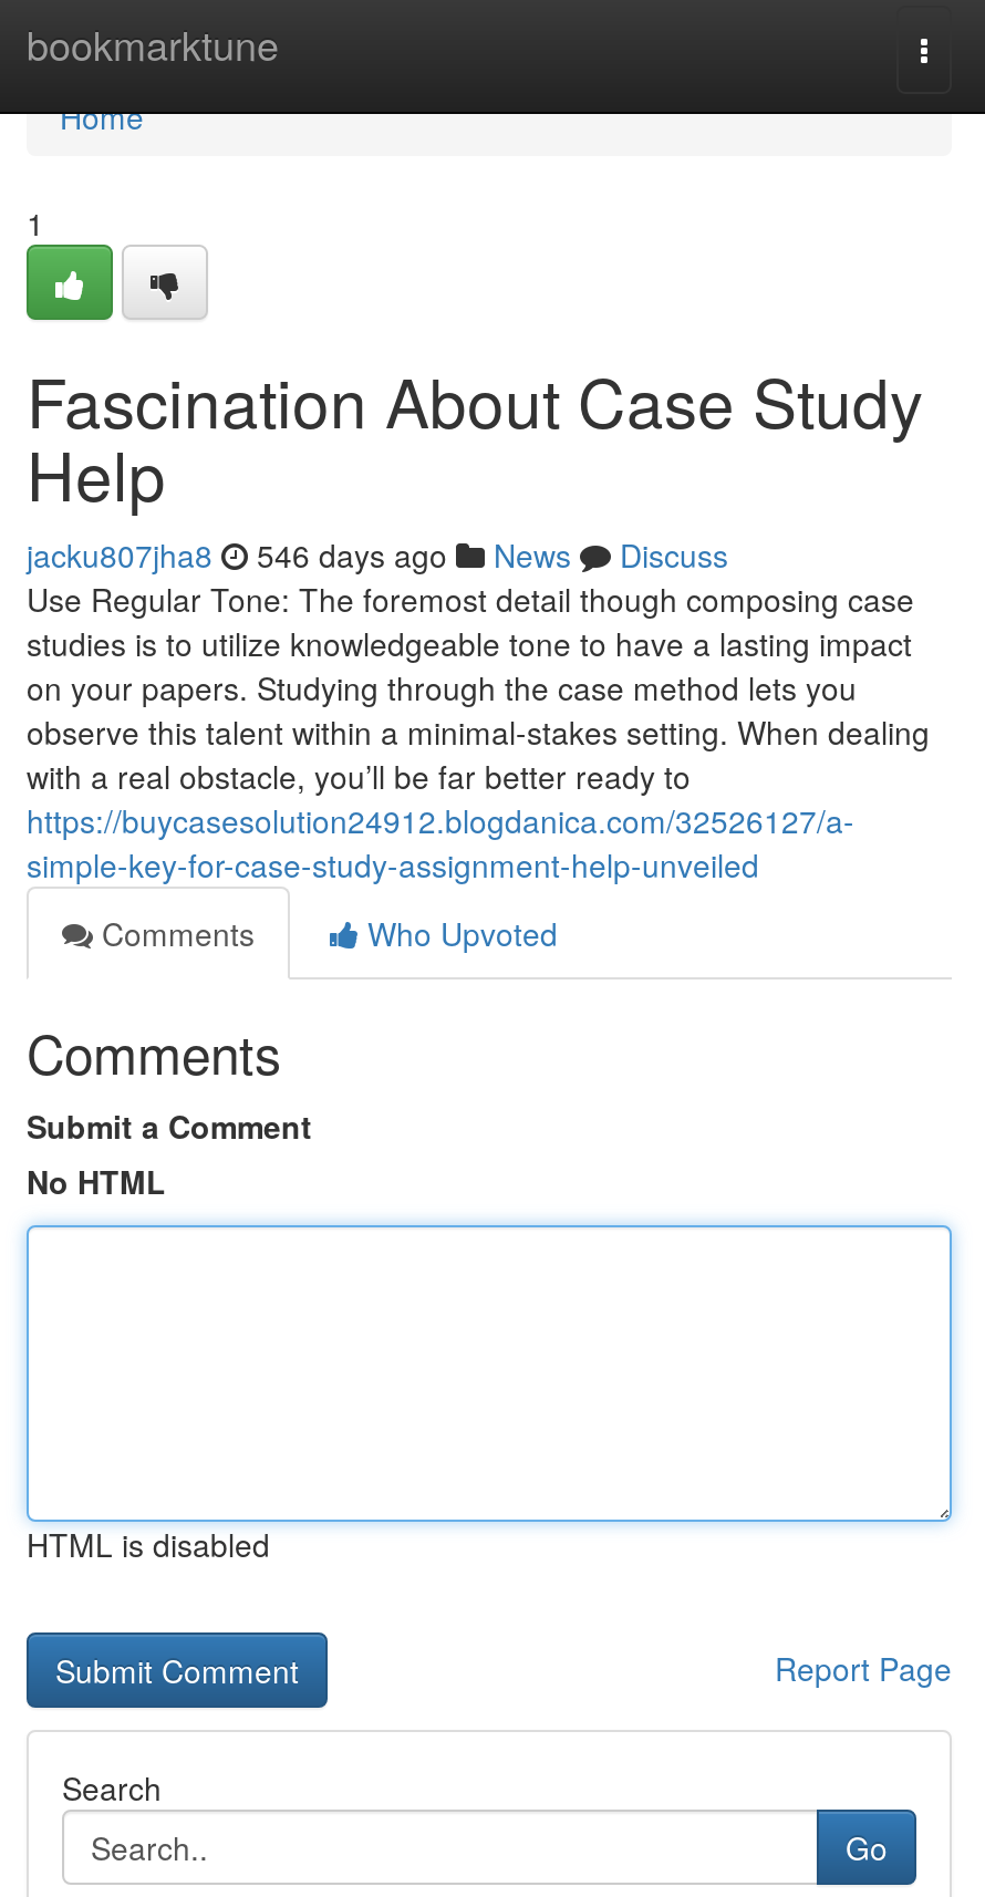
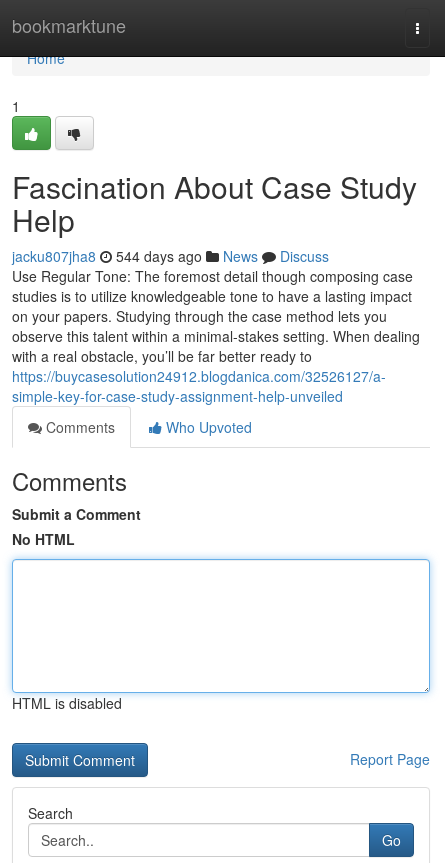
[27,532,728,577] jacku807jha8 546 days ago News Discuss -> [12,246,329,266] jacku807jha8 544 days ago News Discuss

